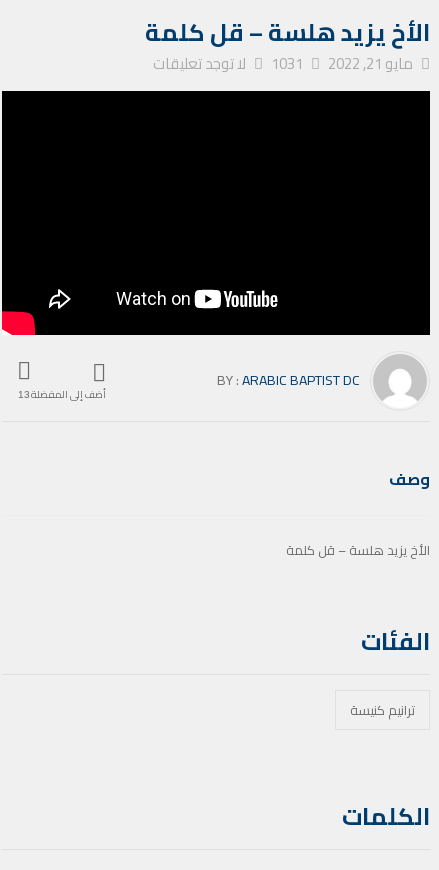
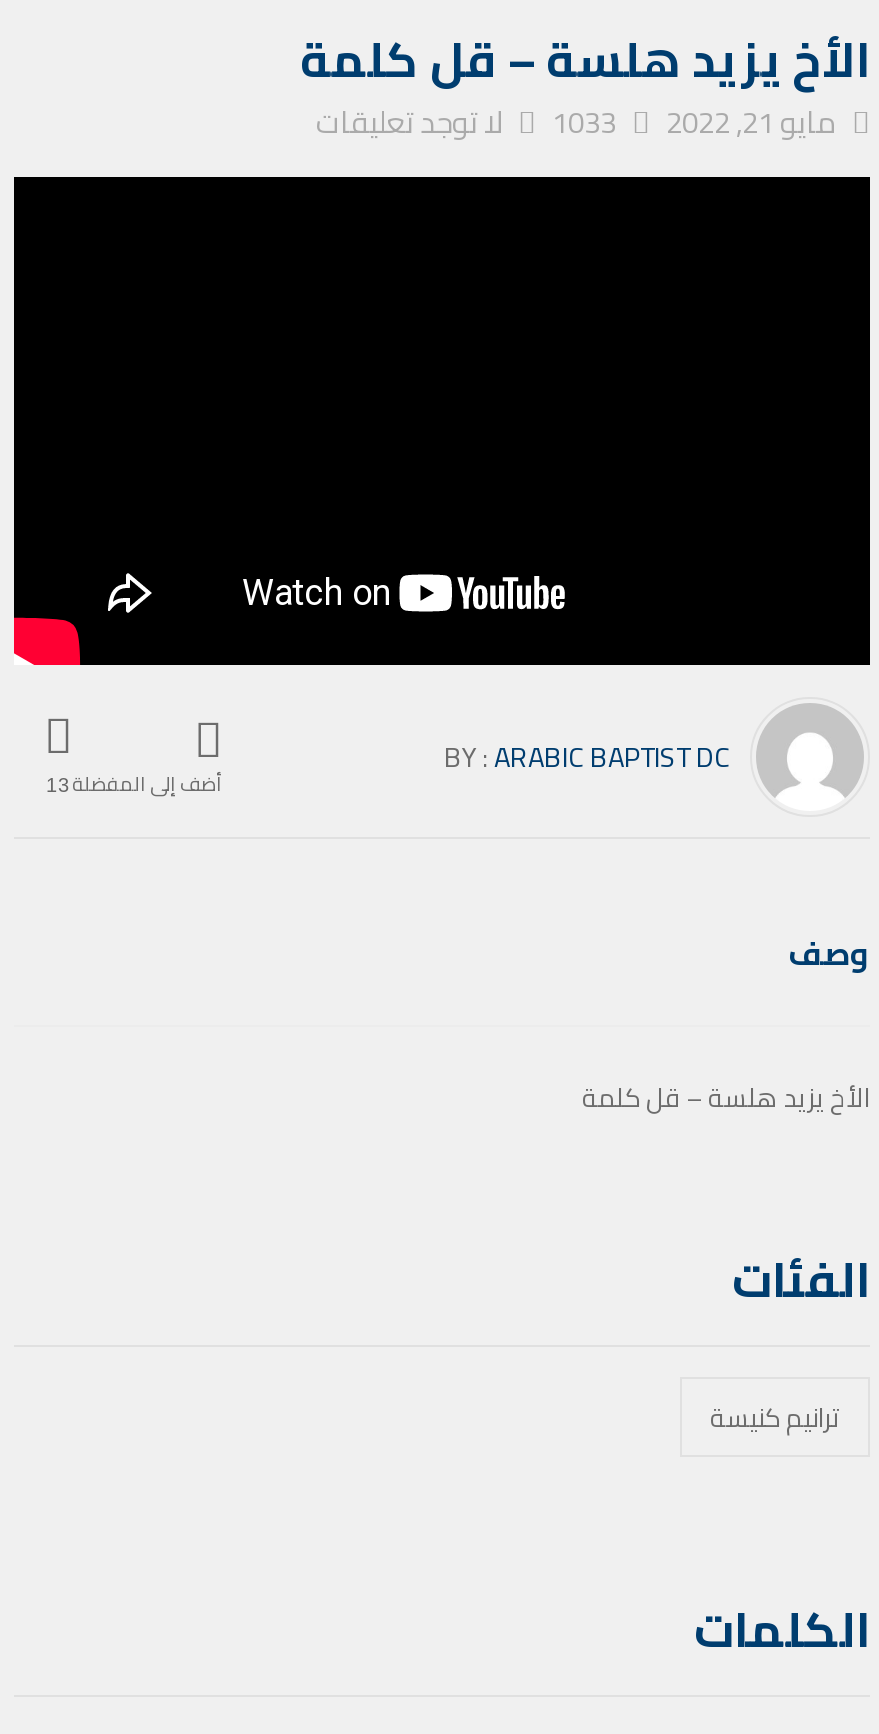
[153,49,303,78] 1031 لا توجد تعليقات -> [316,93,616,151] 1033 لا توجد تعليقات

